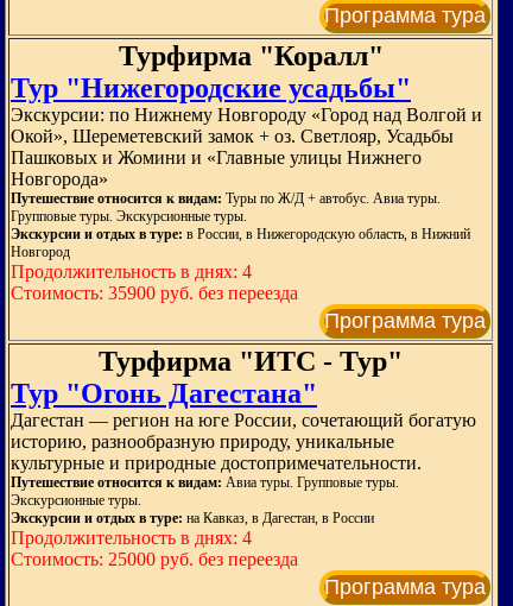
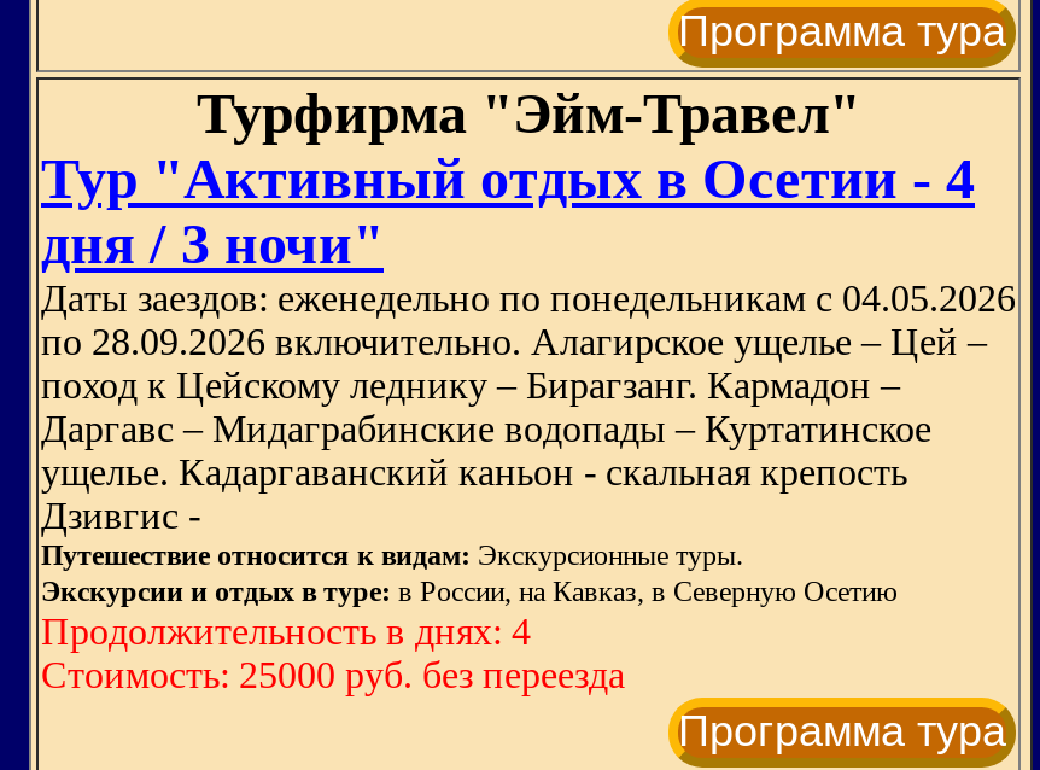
[11,40,486,526] Турфирма "Коралл" | Тур "Нижегородские усадьбы" | Экскурсии: по Нижнему Новгороду «Город над Волгой и | Окой», Шереметевский замок + оз. Светлояр, Усадьбы | Пашковых и Жомини и «Главные улицы Нижнего | Новгорода» | Путешествие относится к видам: Туры по Ж/Д + автобус. Авиа туры. | Групповые туры. Экскурсионные туры. | Экскурсии и отдых в туре: в России, в Нижегородскую область, в Нижний | Новгород | Продолжительность в днях: 4 | Стоимость: 35900 руб. без переезда | Программа тура | Турфирма "ИТС - Тур" | Тур "Огонь Дагестана" | Дагестан — регион на юге России, сочетающий богатую | историю, разнообразную природу, уникальные | культурные и природные достопримечательности. | Путешествие относится к видам: Авиа туры. Групповые туры. | Экскурсионные туры. | Экскурсии и отдых в туре: на Кавказ, в Дагестан, в России -> [41,82,1016,608] Турфирма "Эйм-Травел" | Тур "Активный отдых в Осетии - 4 | дня / 3 ночи" | Даты заездов: еженедельно по понедельникам с 04.05.2026 | по 28.09.2026 включительно. Алагирское ущелье – Цей – | поход к Цейскому леднику – Бирагзанг. Кармадон – | Даргавс – Мидаграбинские водопады – Куртатинское | ущелье. Кадаргаванский каньон - скальная крепость | Дзивгис - | Путешествие относится к видам: Экскурсионные туры. | Экскурсии и отдых в туре: в России, на Кавказ, в Северную Осетию

